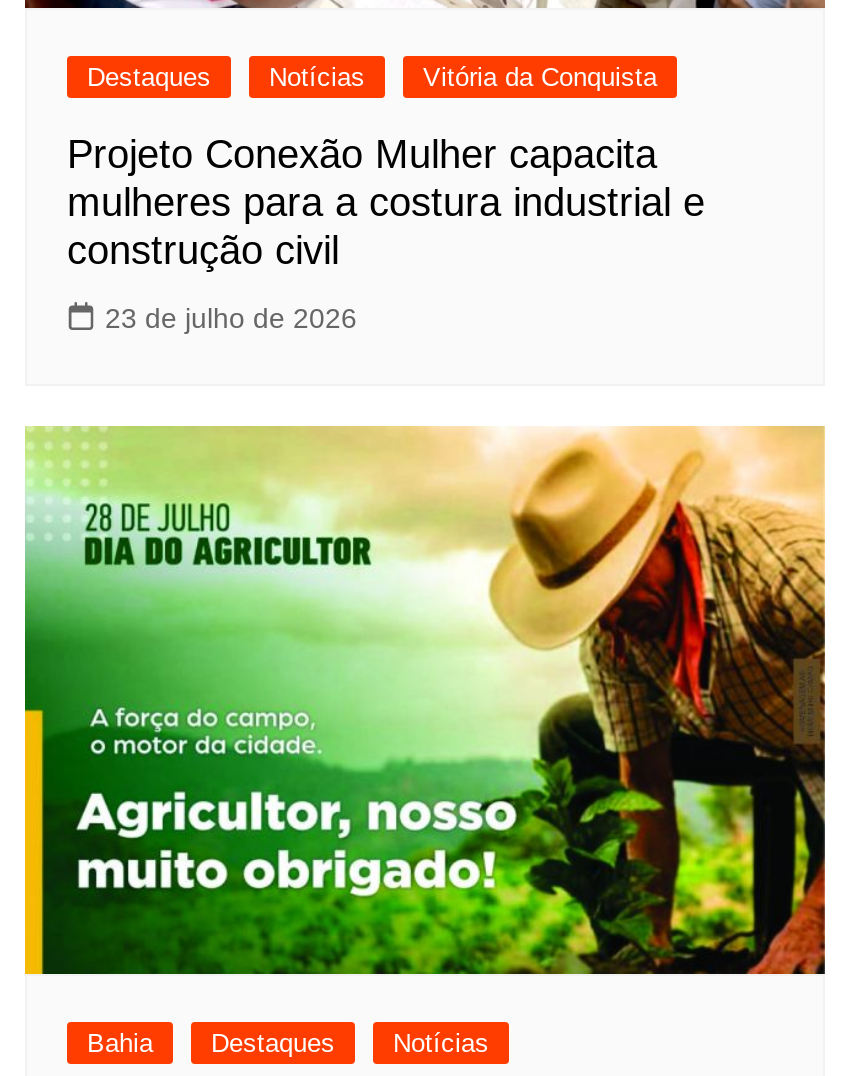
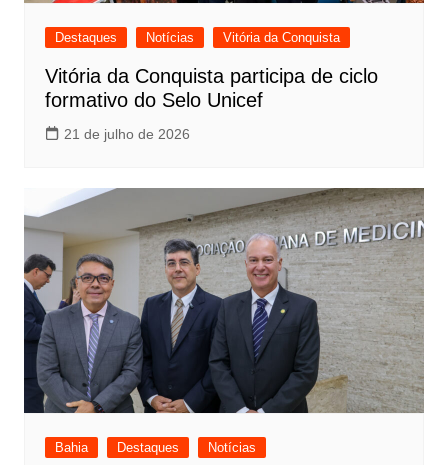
[67,131,705,271] Projeto Conexão Mulher capacita | mulheres para a costura industrial e | construção civil -> [45,65,378,111] Vitória da Conquista participa de ciclo | formativo do Selo Unicef
[105,301,357,333] 23 de julho de 2026 -> [64,126,190,142] 21 de julho de 2026
[23,424,827,976] [image] -> [23,187,425,414] [image]

